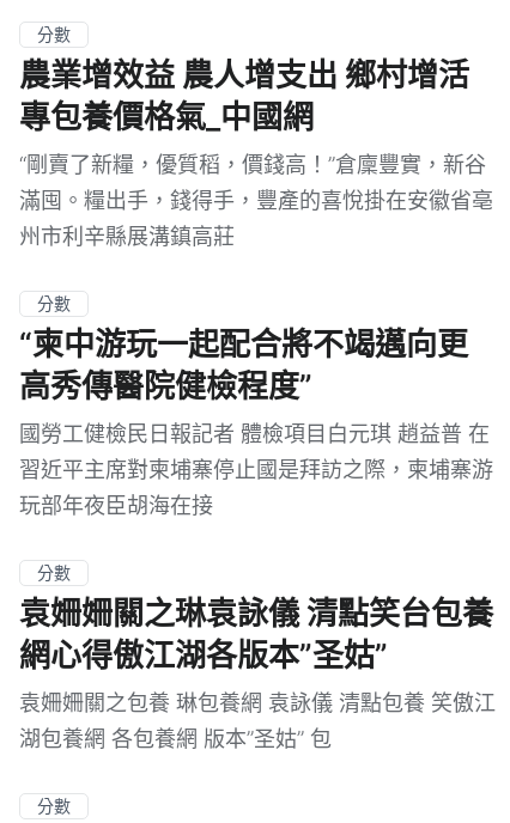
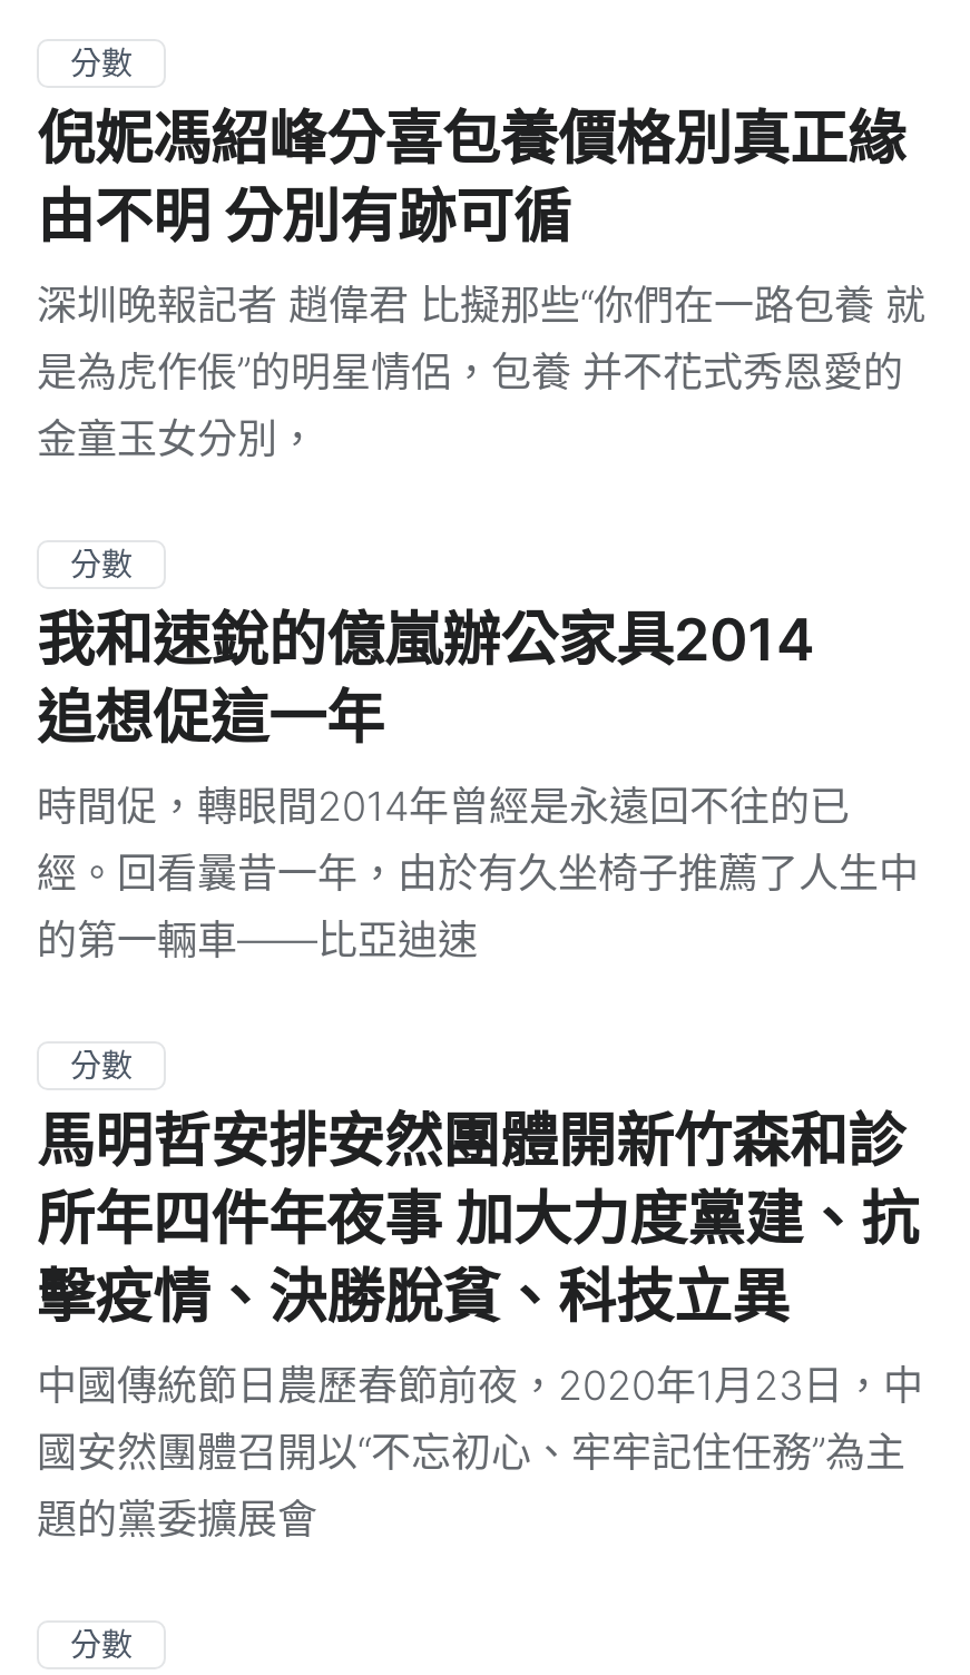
[19,56,469,135] 農業增效益 農人增支出 鄉村增活 | 專包養價格氣_中國網 -> [37,104,905,251] 倪妮馮紹峰分喜包養價格別真正緣 | 由不明 分別有跡可循
[19,152,493,249] “剛賣了新糧，優質稻，價錢高！”倉廩豐實，新谷 | 滿囤。糧出手，錢得手，豐產的喜悅掛在安徽省亳 | 州市利辛縣展溝鎮高莊 -> [37,282,925,462] 深圳晚報記者 趙偉君 比擬那些“你們在一路包養 就 | 是為虎作倀”的明星情侶，包養 并不花式秀恩愛的 | 金童玉女分別，
[19,325,468,404] “柬中游玩一起配合將不竭邁向更 | 高秀傳醫院健檢程度” -> [37,605,872,752] 我和速銳的億嵐辦公家具2014 | 追想促這一年
[19,421,493,518] 國勞工健檢民日報記者 體檢項目白元琪 趙益普 在 | 習近平主席對柬埔寨停止國是拜訪之際，柬埔寨游 | 玩部年夜臣胡海在接 -> [37,783,919,963] 時間促，轉眼間2014年曾經是永遠回不往的已 | 經。回看曩昔一年，由於有久坐椅子推薦了人生中 | 的第一輛車——比亞迪速
[19,595,493,673] 袁姍姍關之琳袁詠儀 清點笑台包養 | 網心得傲江湖各版本”圣姑” -> [37,1106,919,1331] 馬明哲安排安然團體開新竹森和診 | 所年四件年夜事 加大力度黨建、抗 | 擊疫情、決勝脫貧、科技立異
[19,690,496,751] 袁姍姍關之包養 琳包養網 袁詠儀 清點包養 笑傲江 | 湖包養網 各包養網 版本”圣姑” 包 -> [37,1362,923,1542] 中國傳統節日農歷春節前夜，2020年1月23日，中 | 國安然團體召開以“不忘初心、牢牢記住任務”為主 | 題的黨委擴展會

